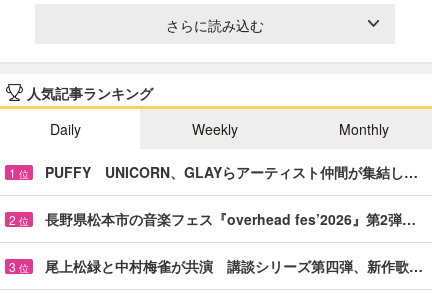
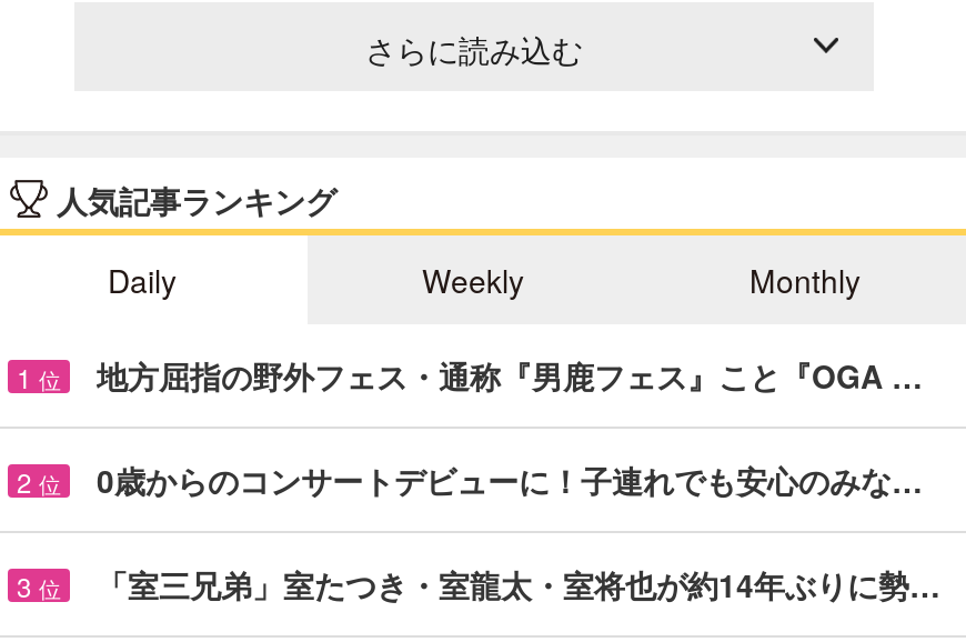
[45,162,418,182] PUFFY UNICORN、GLAYらアーティスト仲間が集結し… -> [97,353,923,397] 地方屈指の野外フェス・通称『男鹿フェス』こと『OGA …
[45,209,416,229] 長野県松本市の音楽フェス『overhead fes’2026』第2弾… -> [97,457,923,502] 0歳からのコンサートデビューに！子連れでも安心のみな…
[45,256,423,276] 尾上松緑と中村梅雀が共演 講談シリーズ第四弾、新作歌… -> [97,562,940,606] 「室三兄弟」室たつき・室龍太・室将也が約14年ぶりに勢…

